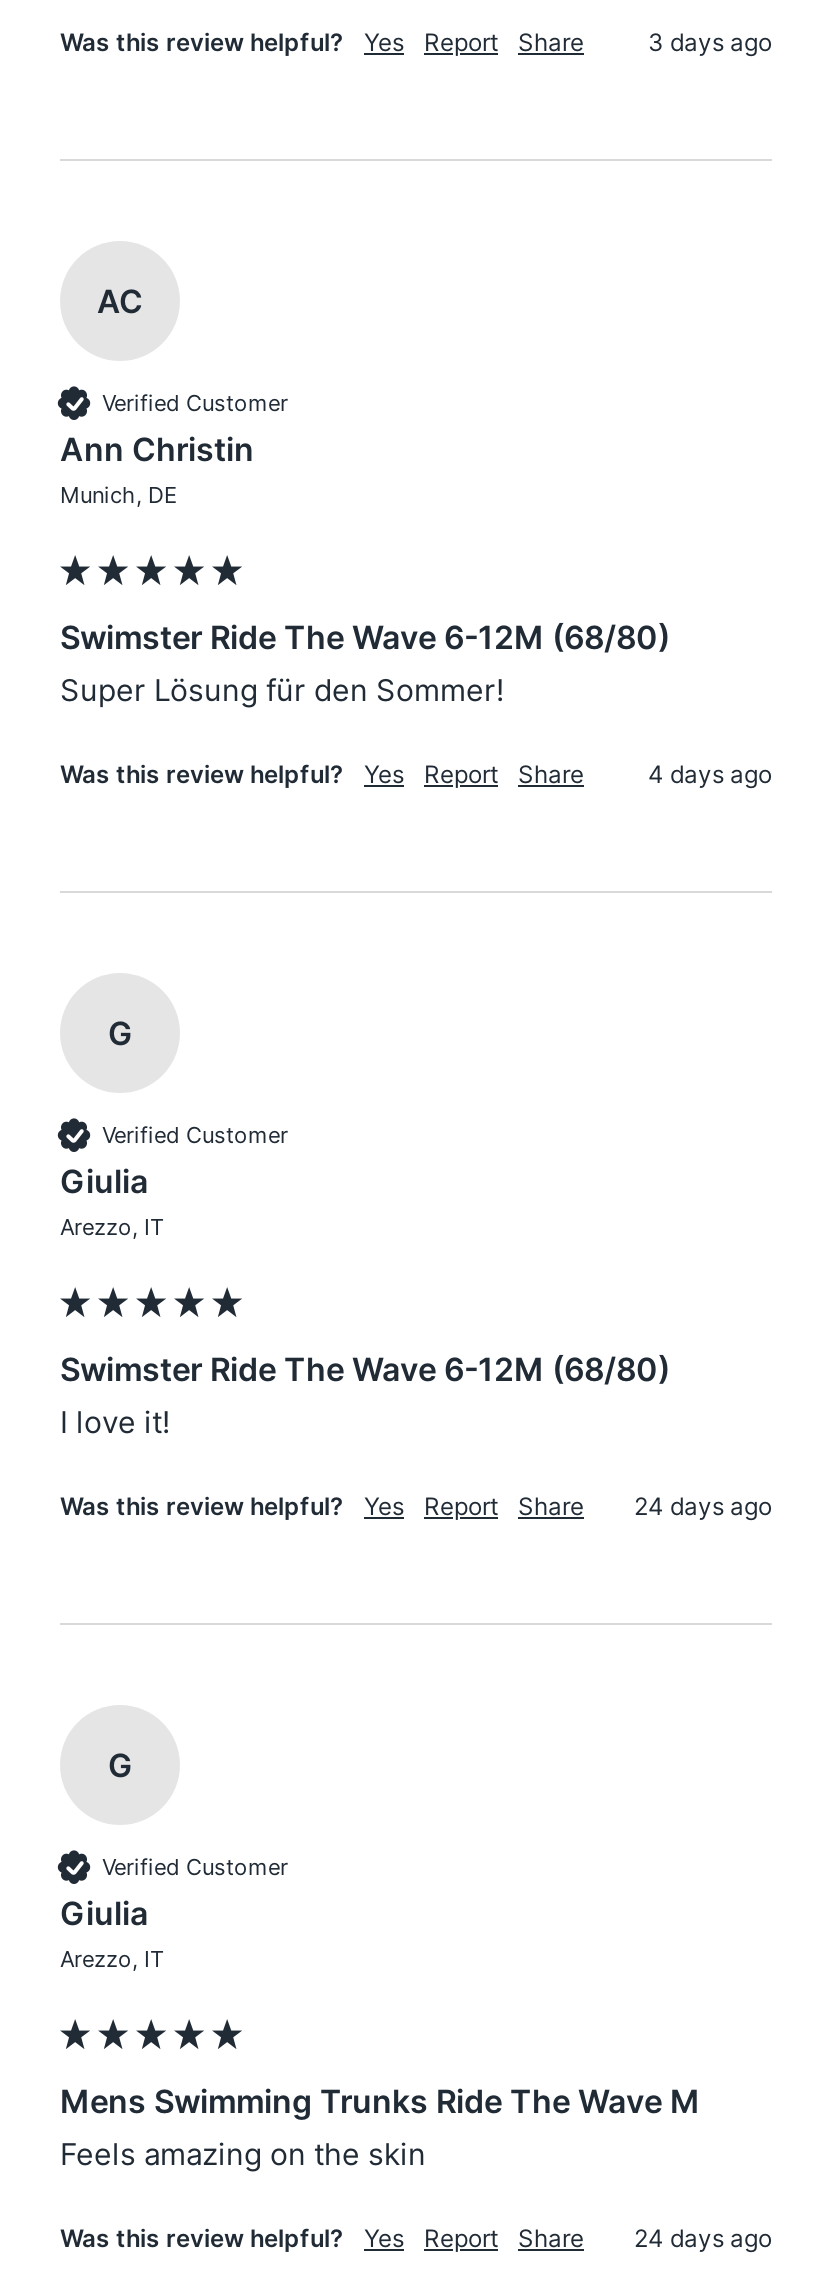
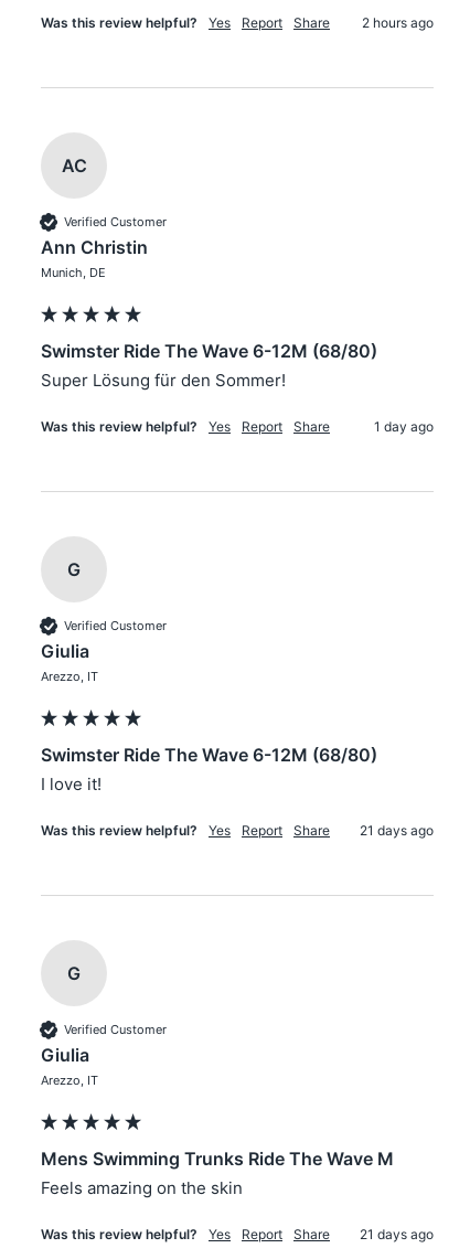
[648,28,772,58] 3 days ago -> [362,15,434,31] 2 hours ago
[648,760,772,790] 4 days ago -> [374,419,434,435] 1 day ago
[60,1492,772,1522] Was this review helpful? Yes Report Share 24 days ago -> [41,822,434,839] Was this review helpful? Yes Report Share 21 days ago
[60,2224,772,2254] Was this review helpful? Yes Report Share 24 days ago -> [41,1226,434,1243] Was this review helpful? Yes Report Share 21 days ago

